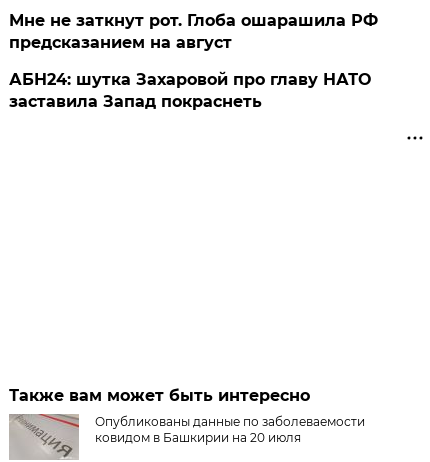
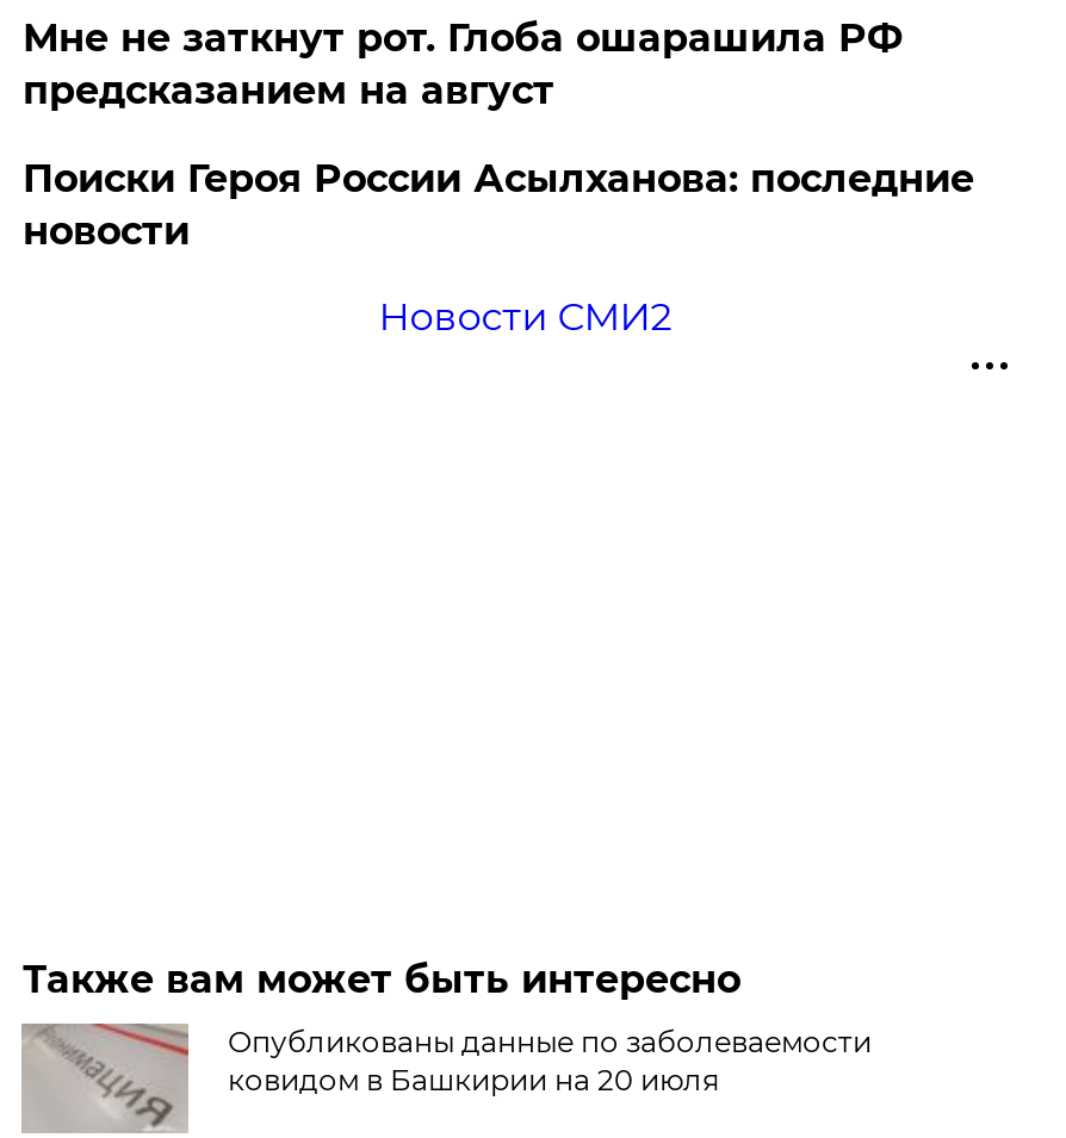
[9,70,371,111] АБН24: шутка Захаровой про главу НАТО | заставила Запад покраснеть -> [22,156,974,340] Поиски Героя России Асылханова: последние | новости | Новости СМИ2

